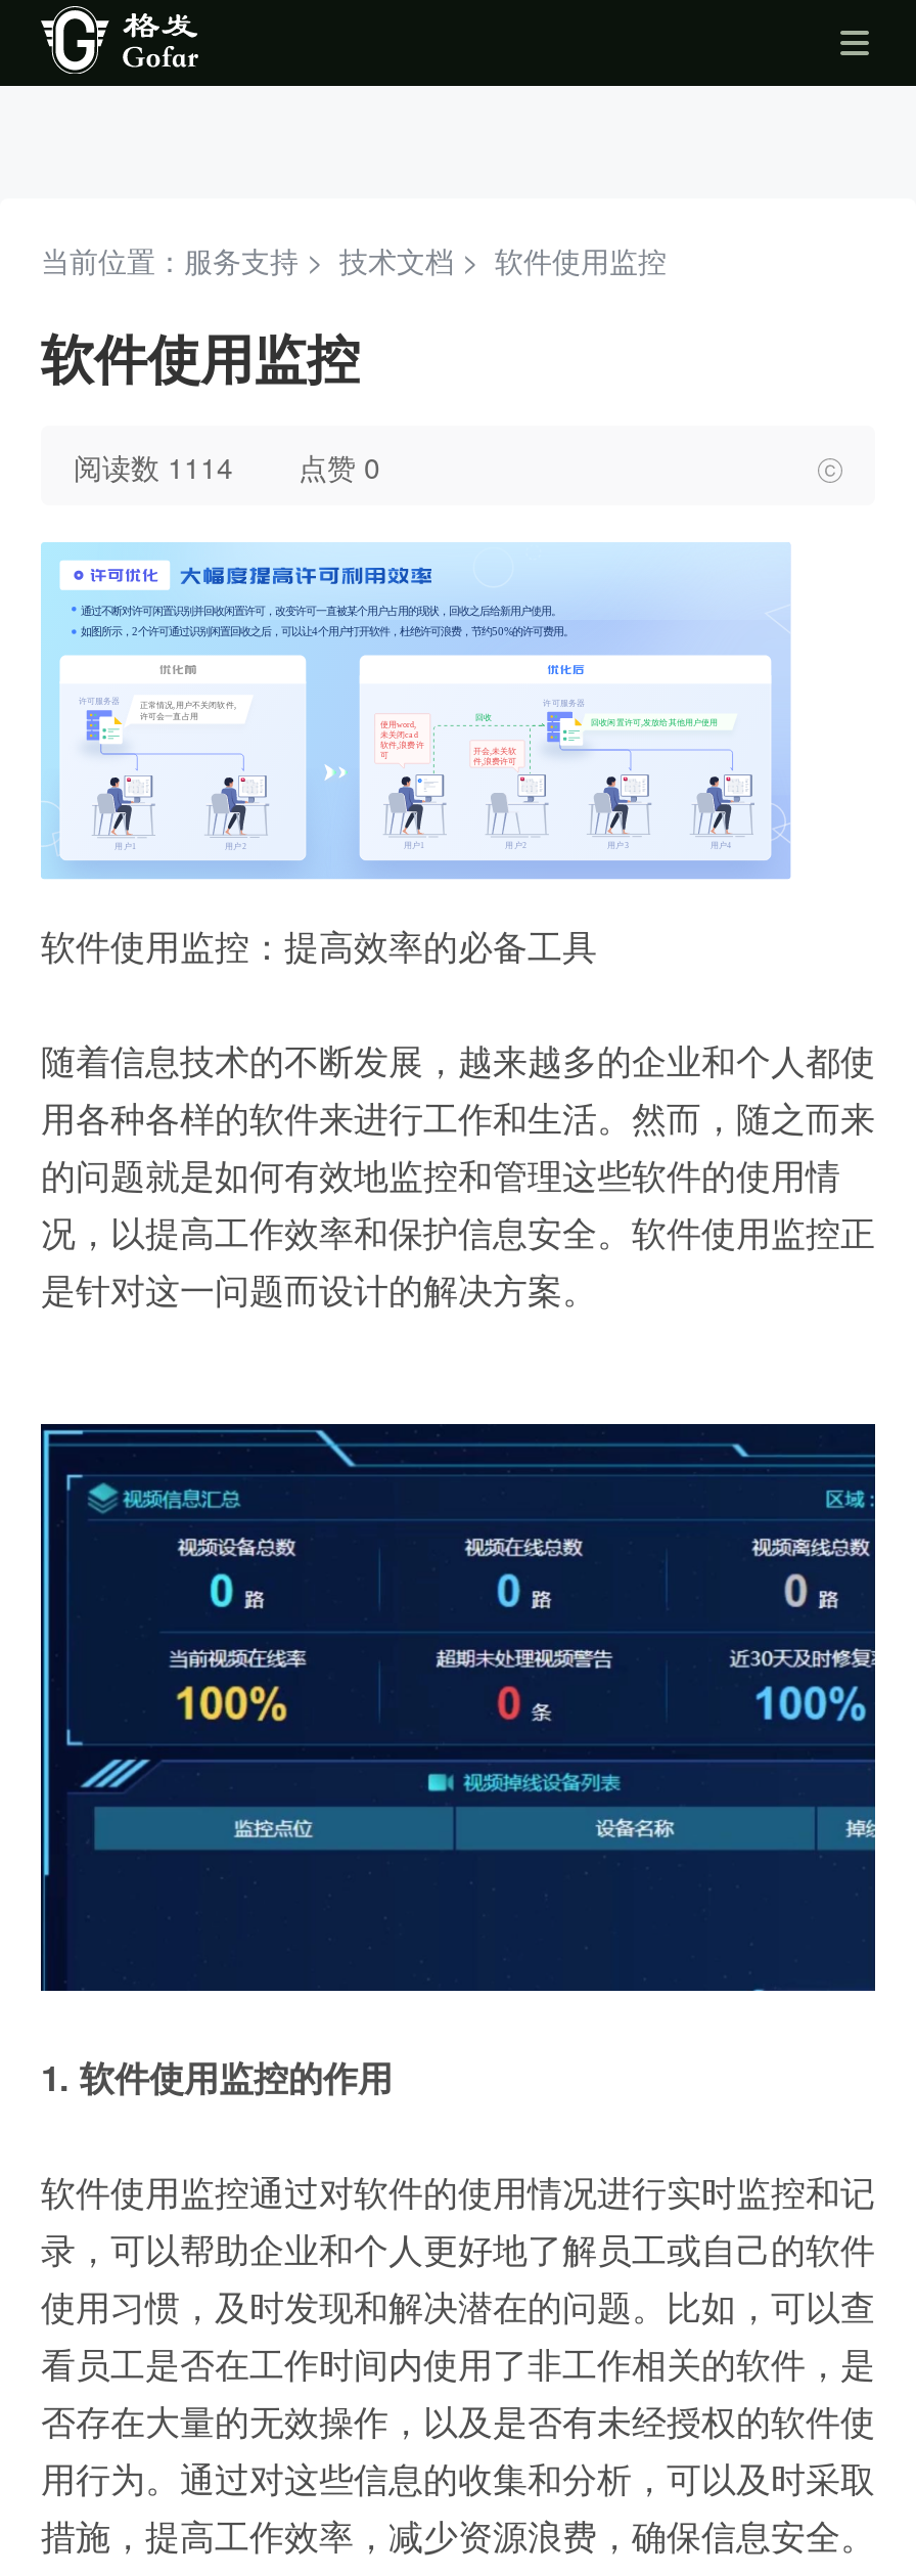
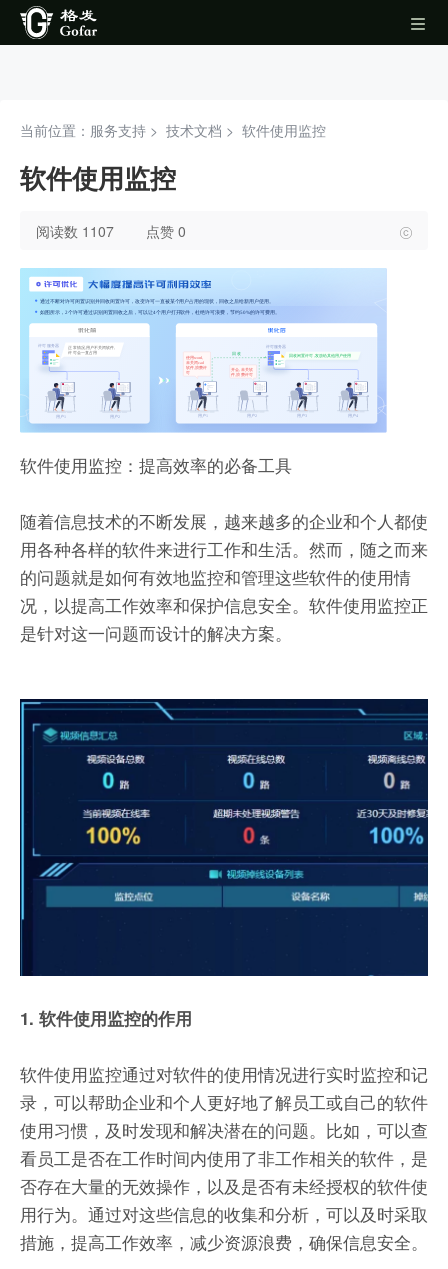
[74,445,380,486] 阅读数 1114 点赞 0 -> [36,220,186,240] 阅读数 1107 点赞 0

